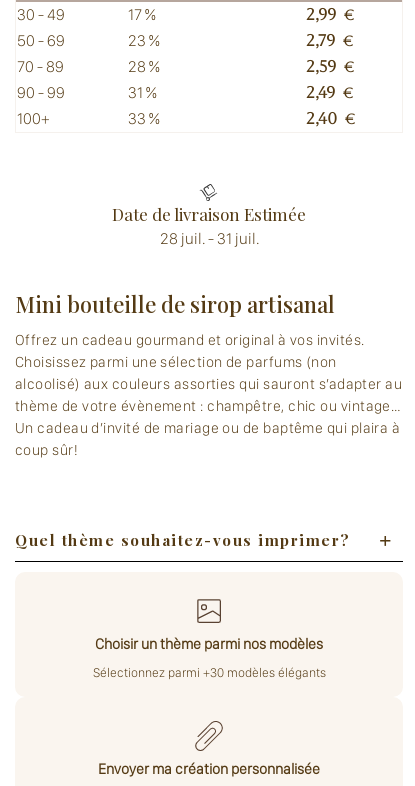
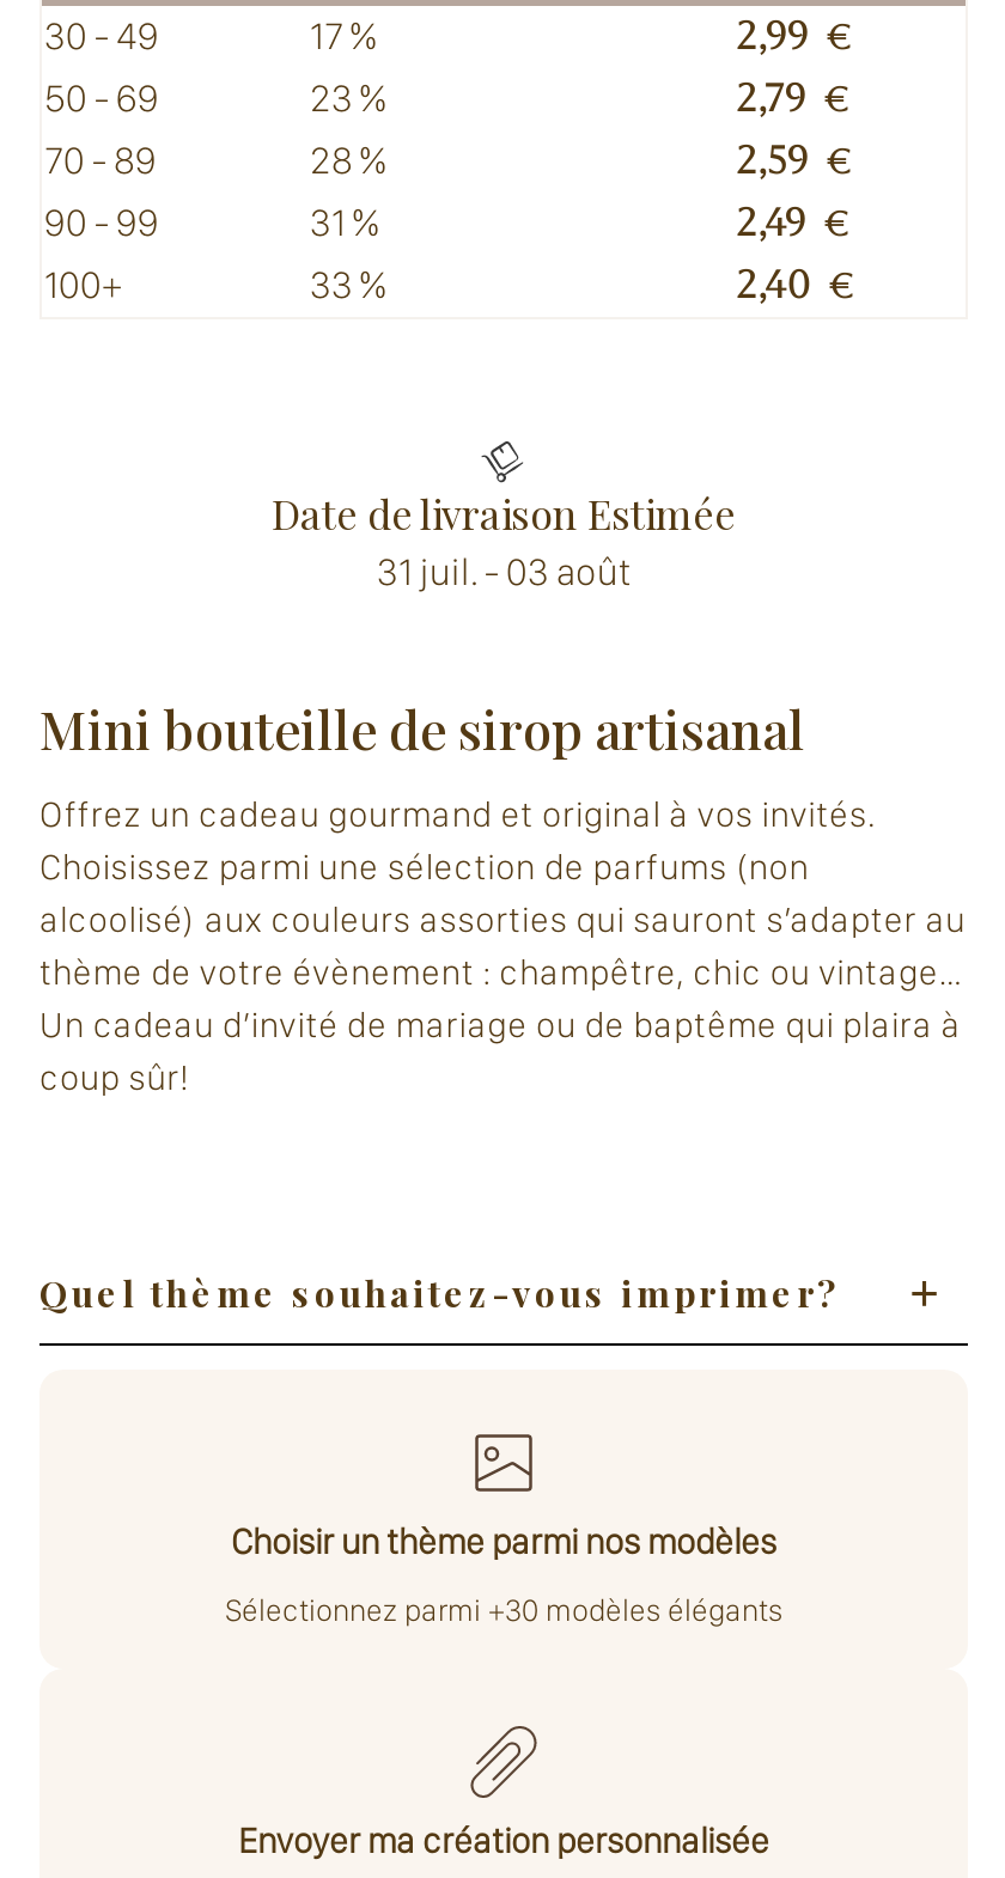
[159,229,258,248] 28 juil. - 31 juil. -> [377,548,631,594] 31 juil. - 03 août

